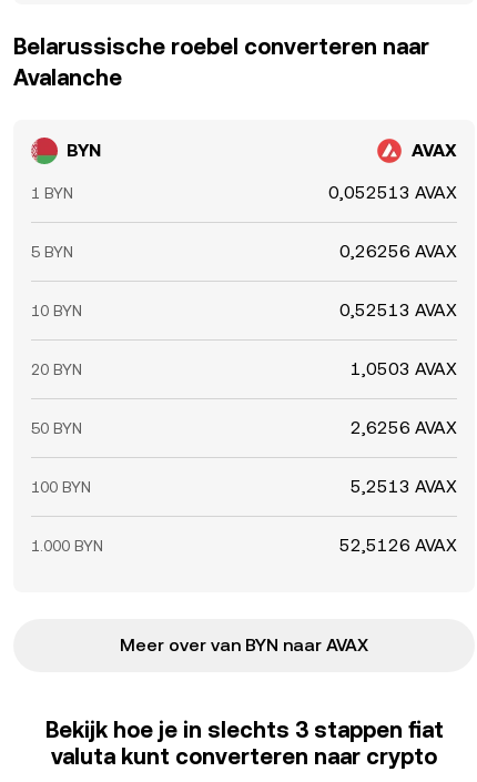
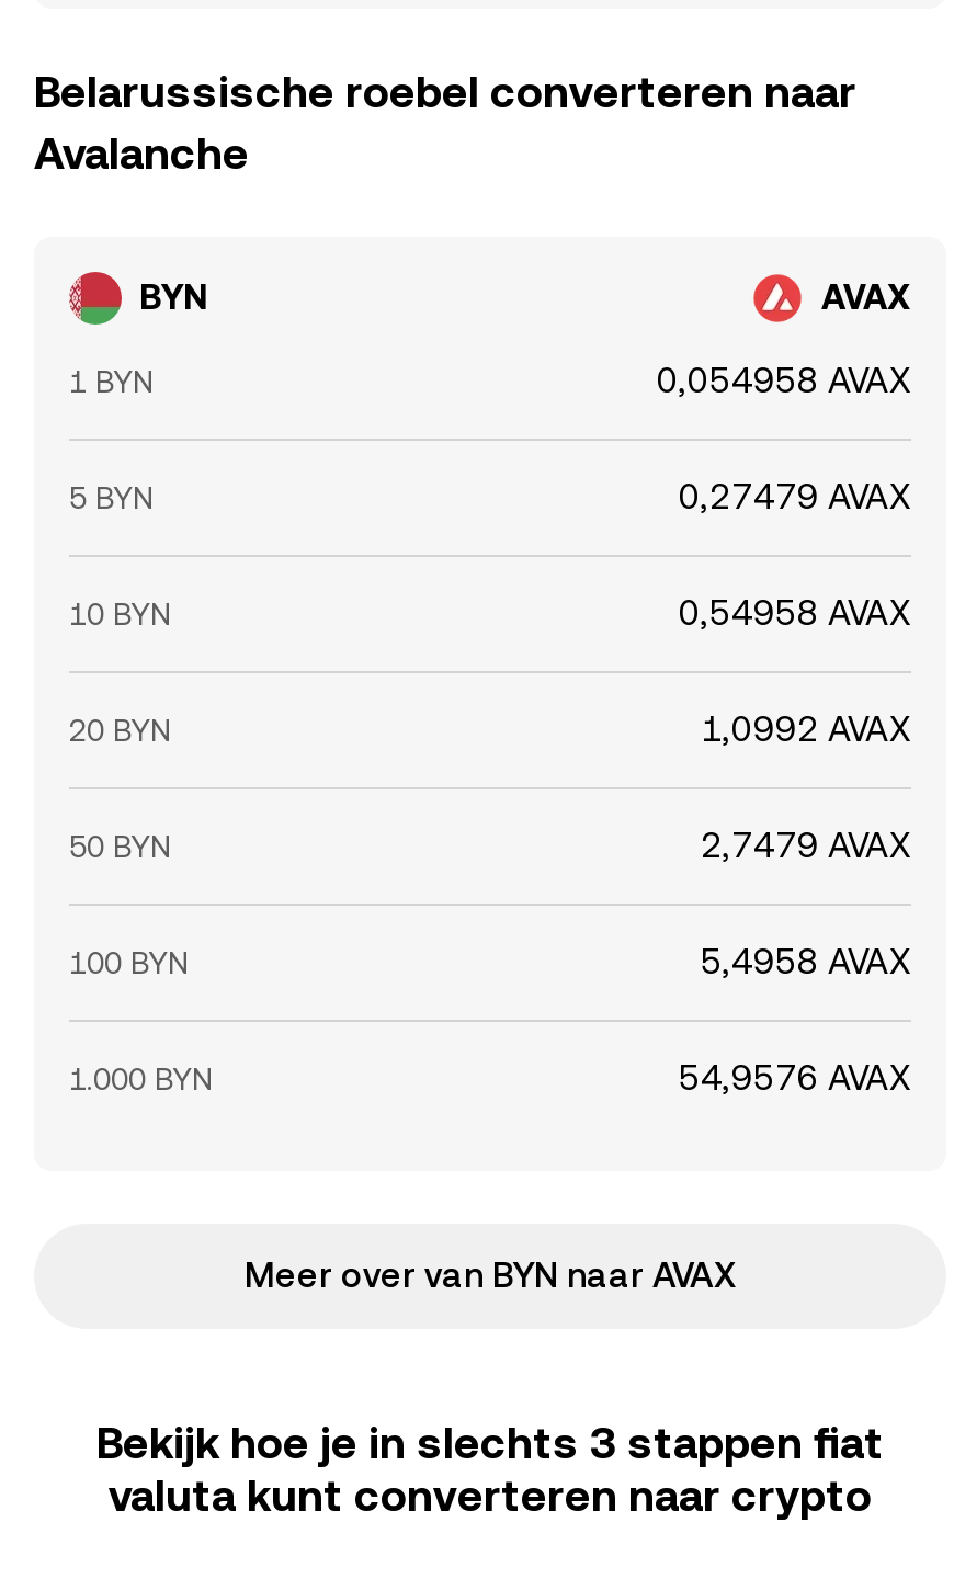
[328,182,457,203] 0,052513 AVAX -> [657,360,911,401] 0,054958 AVAX
[339,241,457,262] 0,26256 AVAX -> [679,476,911,518] 0,27479 AVAX
[339,299,457,321] 0,52513 AVAX -> [679,592,911,634] 0,54958 AVAX
[351,358,457,379] 1,0503 AVAX -> [701,708,911,750] 1,0992 AVAX
[351,417,457,438] 2,6256 AVAX -> [701,825,911,866] 2,7479 AVAX
[351,476,457,497] 5,2513 AVAX -> [701,941,911,982] 5,4958 AVAX
[339,535,457,556] 52,5126 AVAX -> [679,1057,911,1099] 54,9576 AVAX

